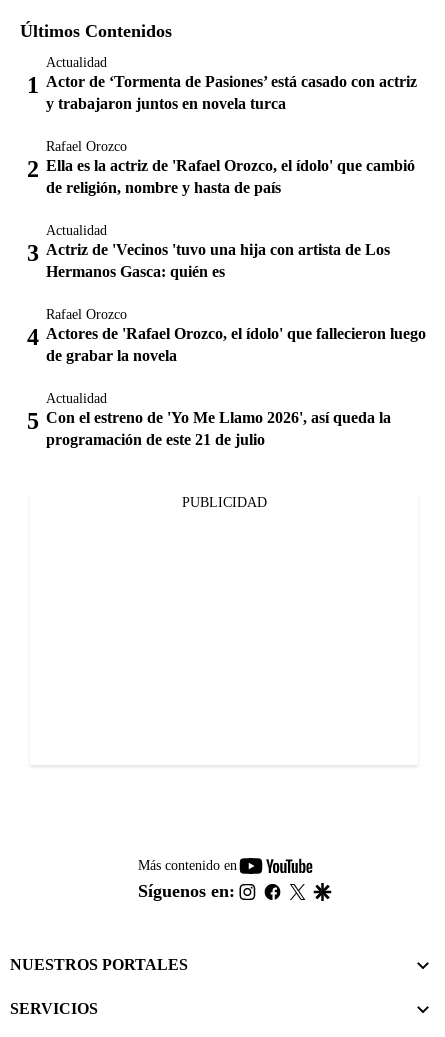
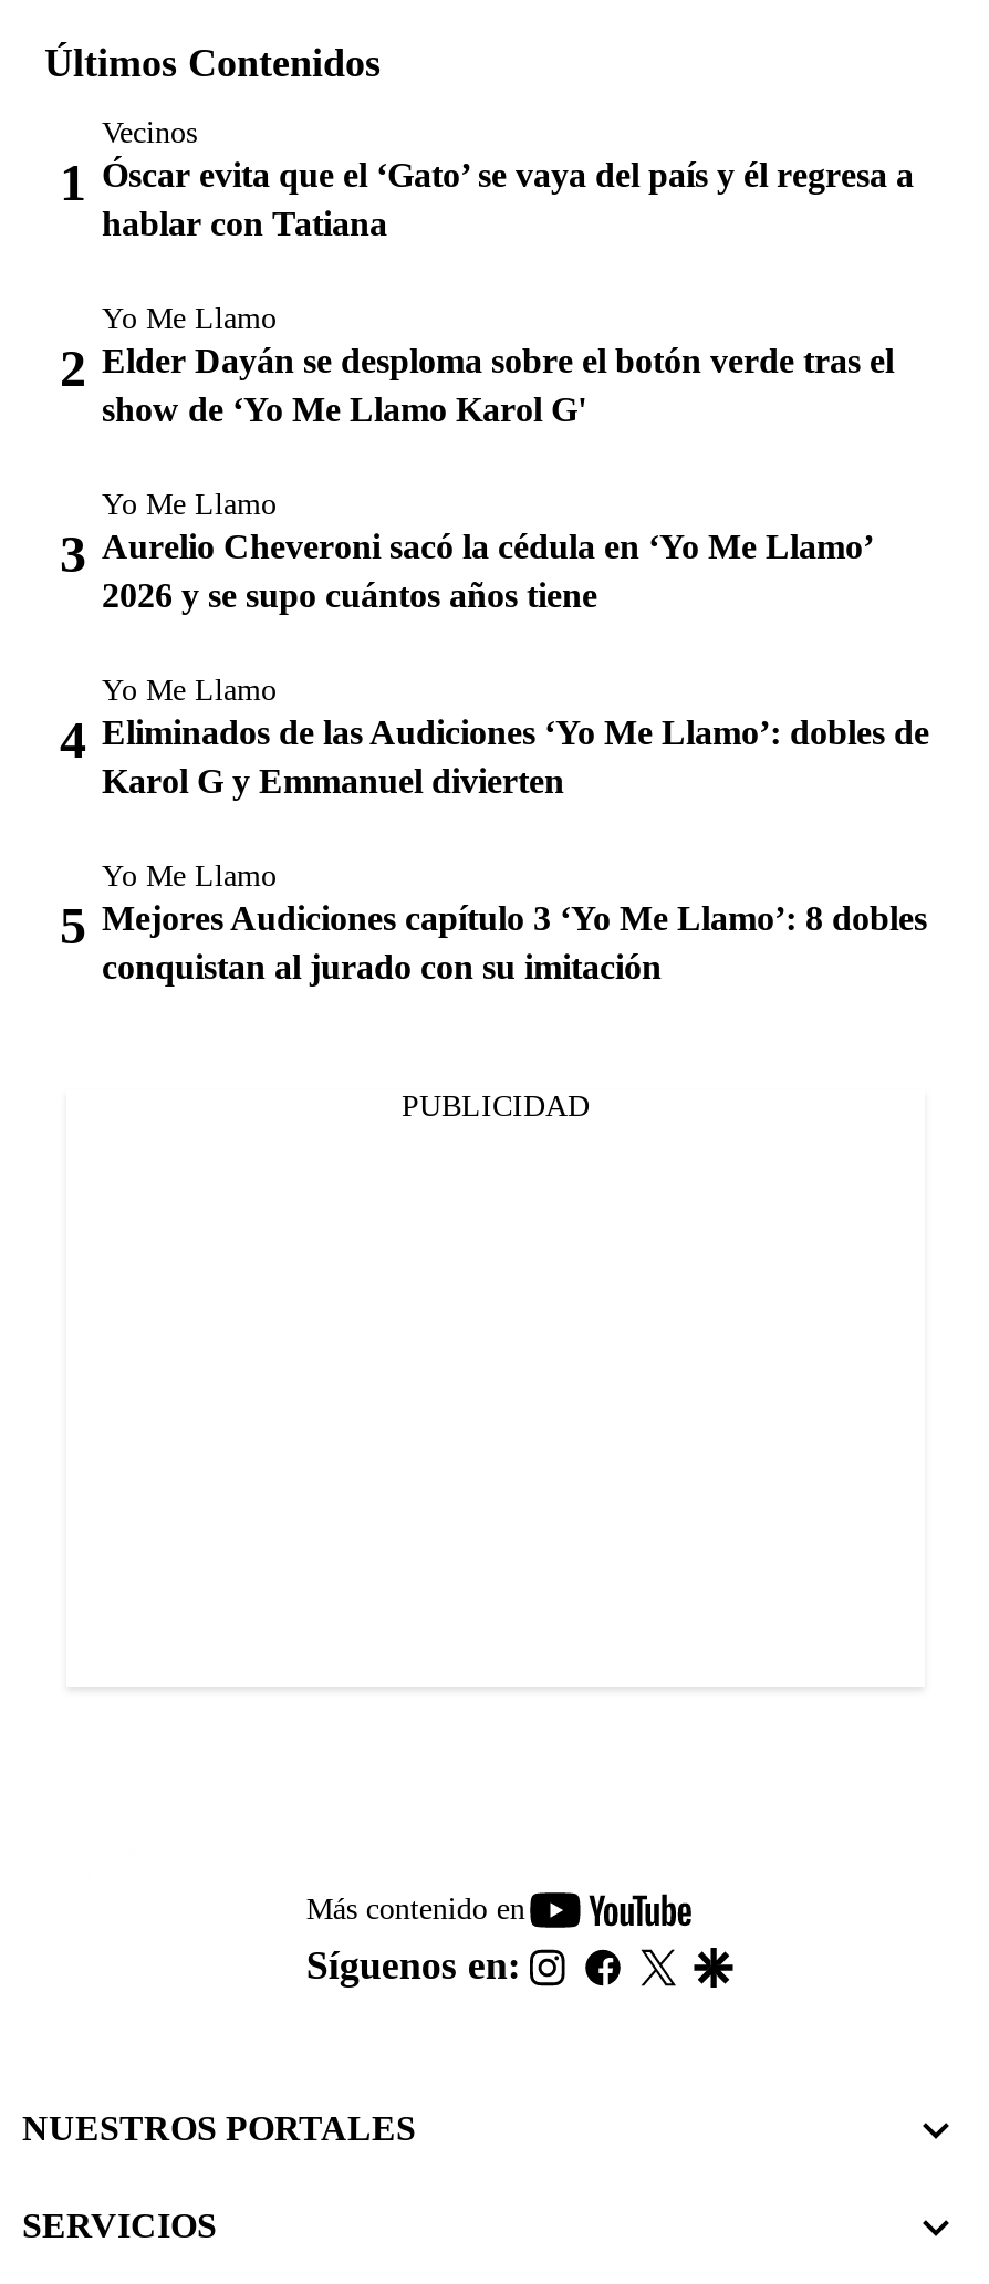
[46,55,417,112] Actualidad | Actor de ‘Tormenta de Pasiones’ está casado con actriz | y trabajaron juntos en novela turca -> [102,116,914,242] Vecinos | Óscar evita que el ‘Gato’ se vaya del país y él regresa a | hablar con Tatiana
[46,139,415,196] Rafael Orozco | Ella es la actriz de 'Rafael Orozco, el ídolo' que cambió | de religión, nombre y hasta de país -> [102,302,894,428] Yo Me Llamo | Elder Dayán se desploma sobre el botón verde tras el | show de ‘Yo Me Llamo Karol G'
[46,223,390,280] Actualidad | Actriz de 'Vecinos 'tuvo una hija con artista de Los | Hermanos Gasca: quién es -> [102,488,872,614] Yo Me Llamo | Aurelio Cheveroni sacó la cédula en ‘Yo Me Llamo’ | 2026 y se supo cuántos años tiene
[46,307,426,364] Rafael Orozco | Actores de 'Rafael Orozco, el ídolo' que fallecieron luego | de grabar la novela -> [102,674,929,800] Yo Me Llamo | Eliminados de las Audiciones ‘Yo Me Llamo’: dobles de | Karol G y Emmanuel divierten
[46,391,391,448] Actualidad | Con el estreno de 'Yo Me Llamo 2026', así queda la | programación de este 21 de julio -> [102,859,927,985] Yo Me Llamo | Mejores Audiciones capítulo 3 ‘Yo Me Llamo’: 8 dobles | conquistan al jurado con su imitación

